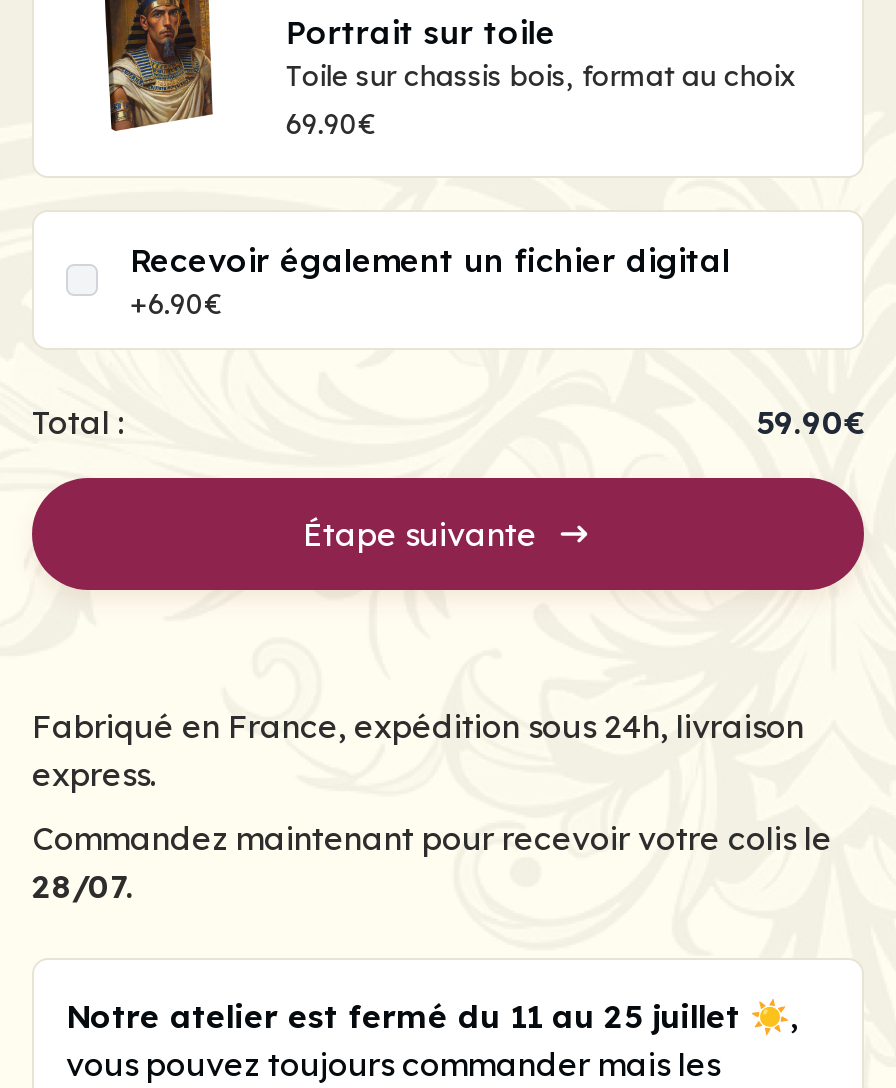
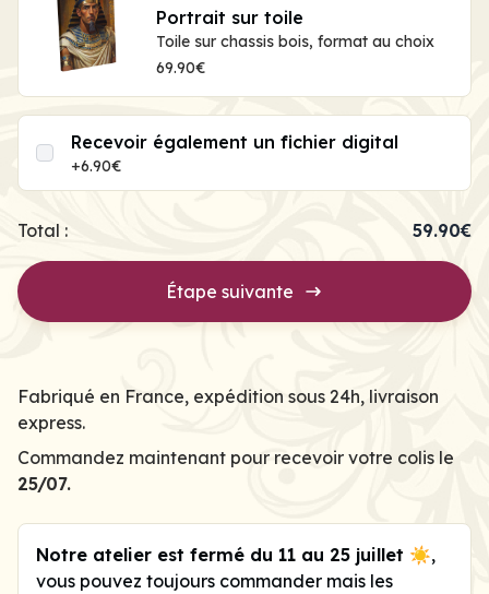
[32,865,134,905] 28/07. -> [17,472,71,494] 25/07.

